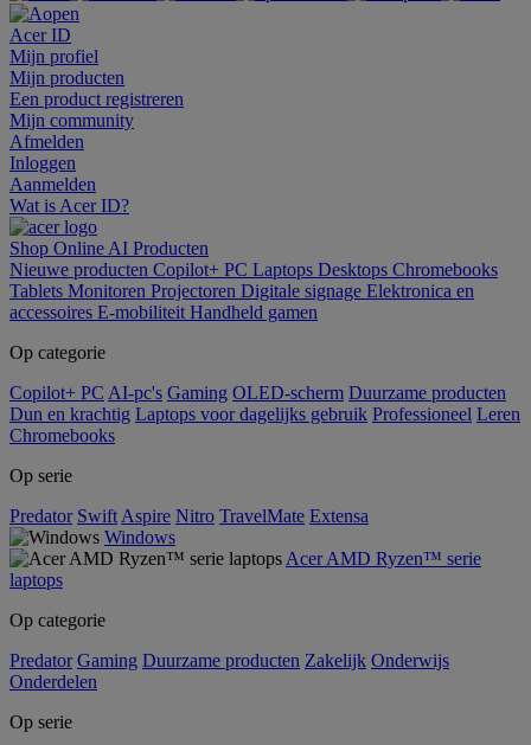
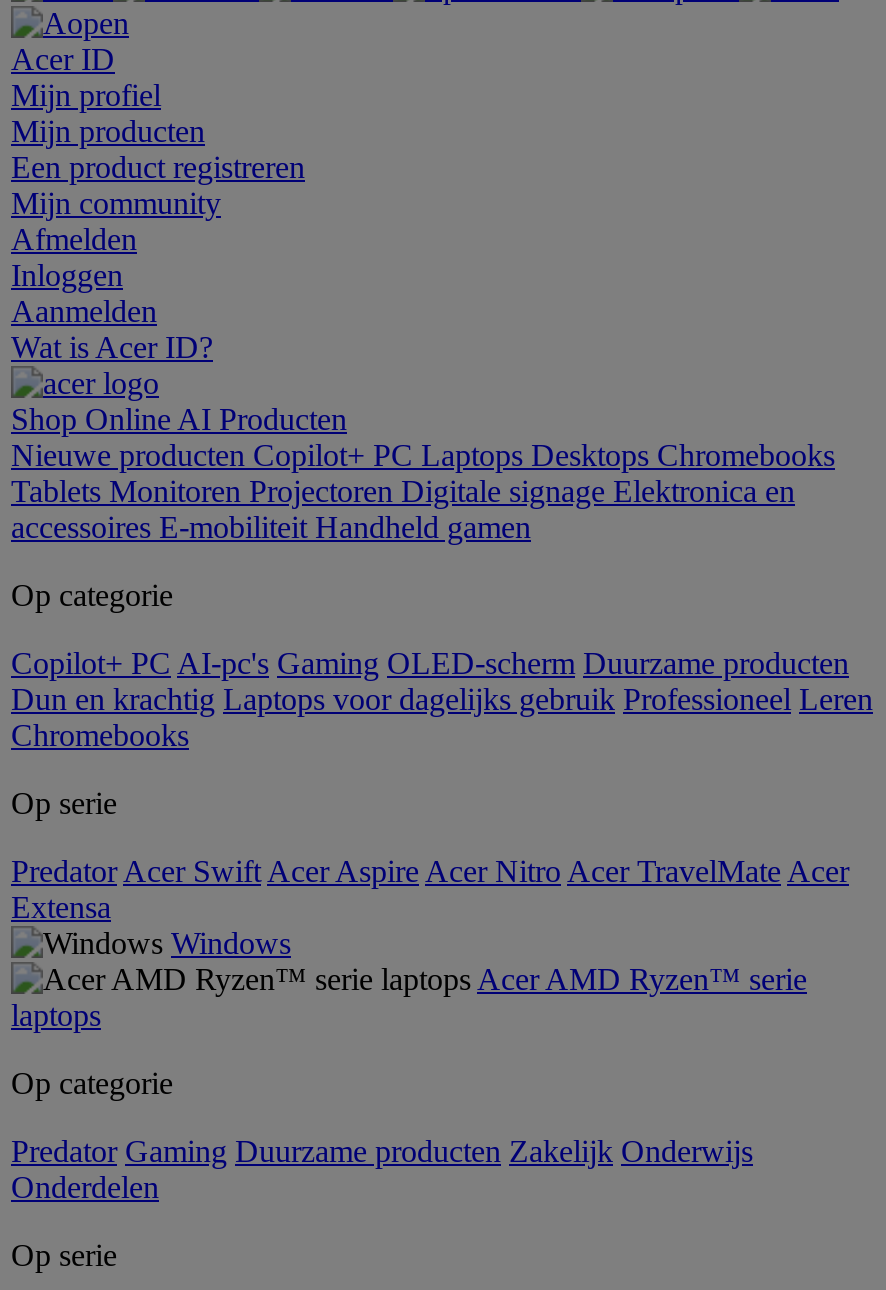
[9,506,369,526] Predator Swift Aspire Nitro TravelMate Extensa -> [11,854,849,924] Predator Acer Swift Acer Aspire Acer Nitro Acer TravelMate Acer | Extensa

